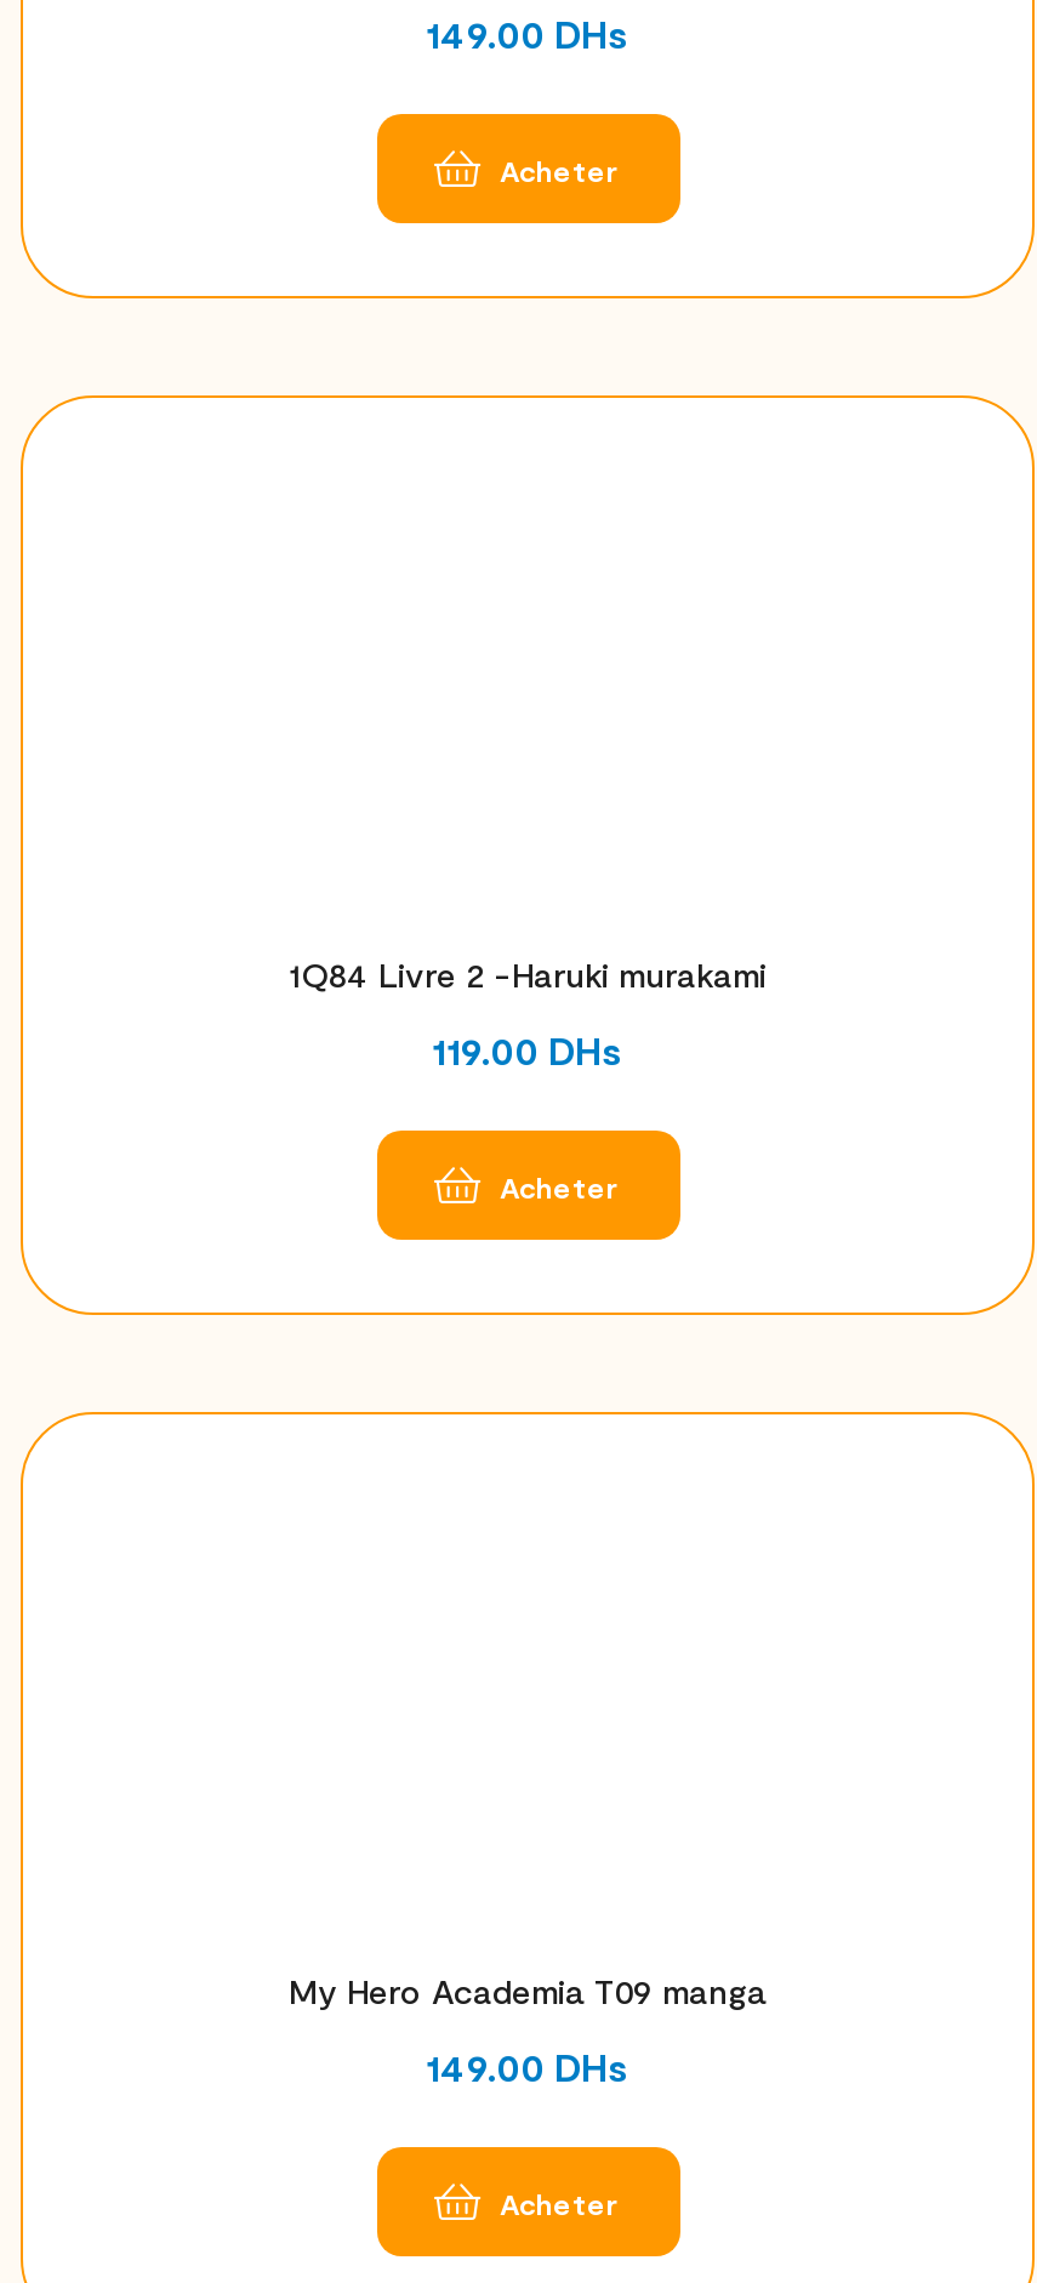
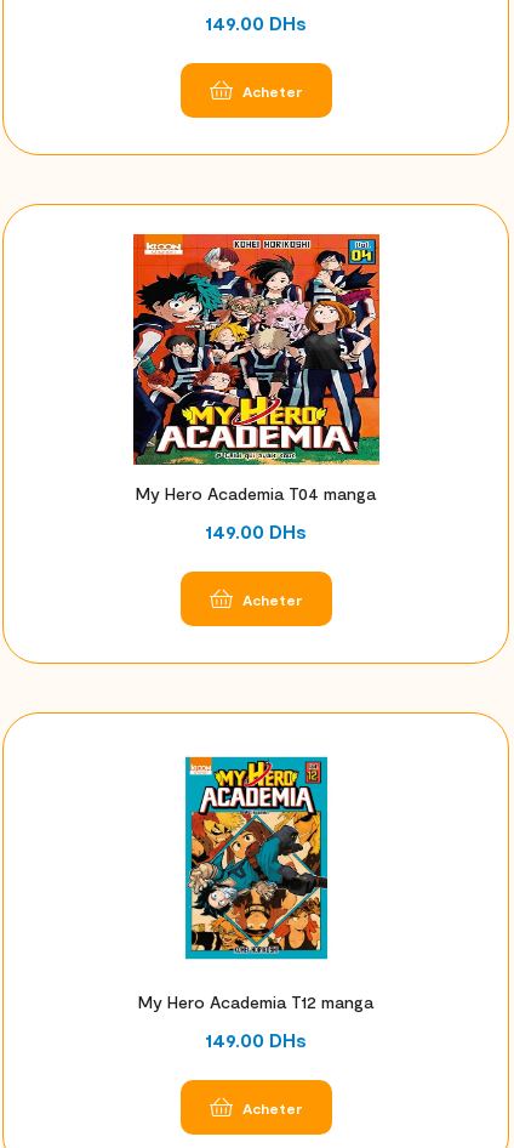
none -> [132,233,381,466] [image]
[289,954,767,995] 1Q84 Livre 2 -Haruki murakami -> [136,483,376,504] My Hero Academia T04 manga
[432,1027,623,1073] 119.00 DHs -> [205,520,307,543] 149.00 DHs
none -> [184,756,329,960] [image]
[289,1971,767,2012] My Hero Academia T09 manga -> [138,992,373,1012] My Hero Academia T12 manga

